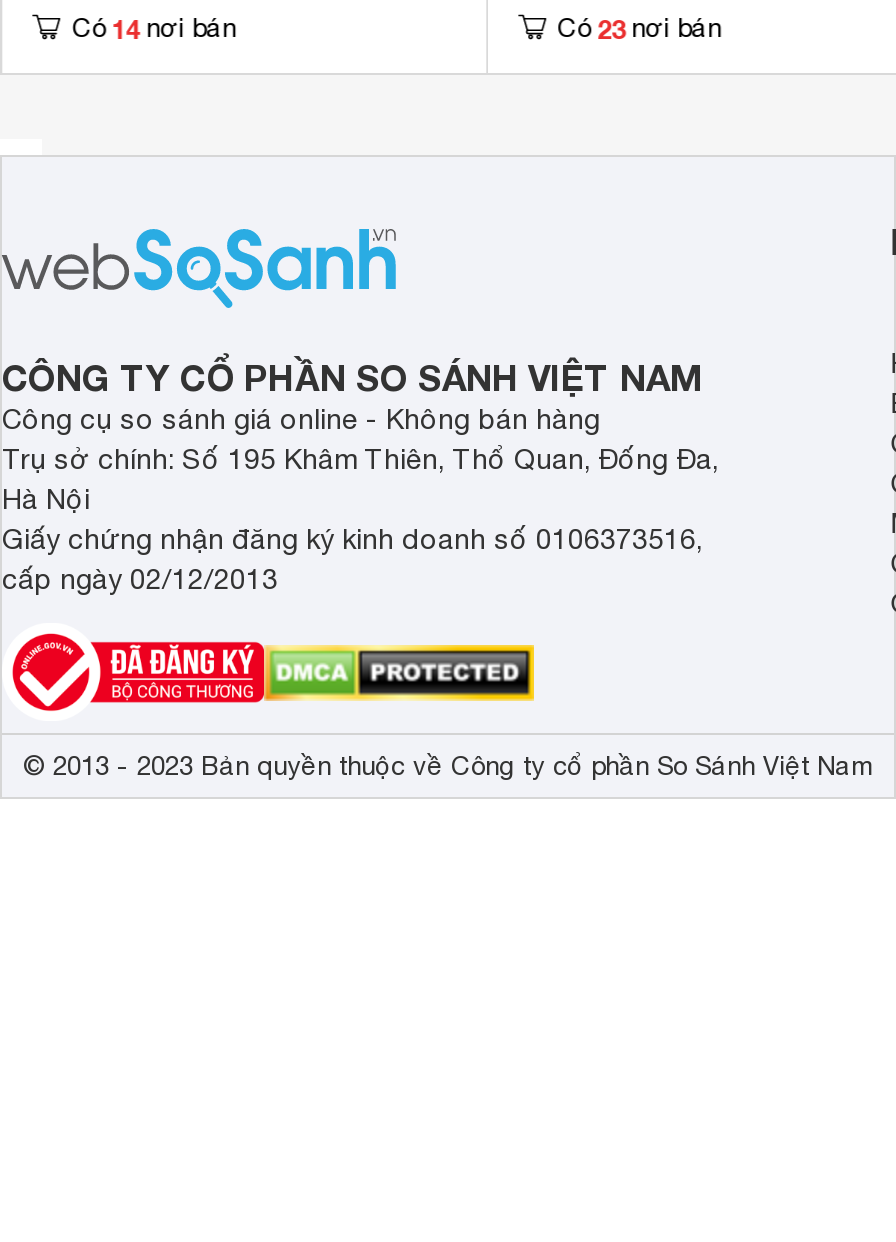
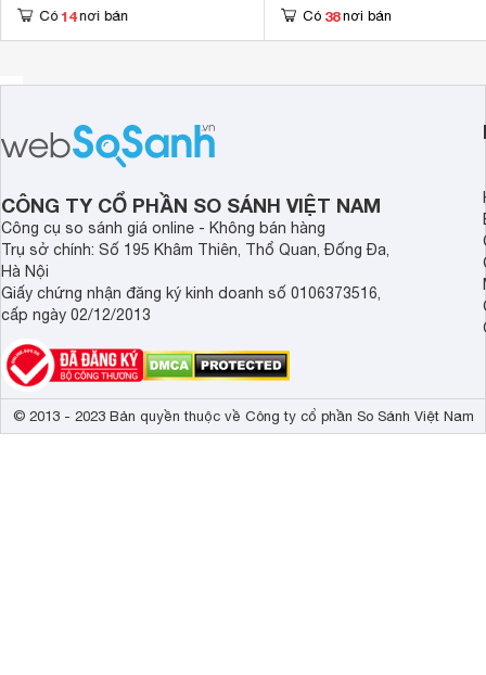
[557,12,721,44] Có 23 nơi bán -> [302,7,391,24] Có 38 nơi bán

